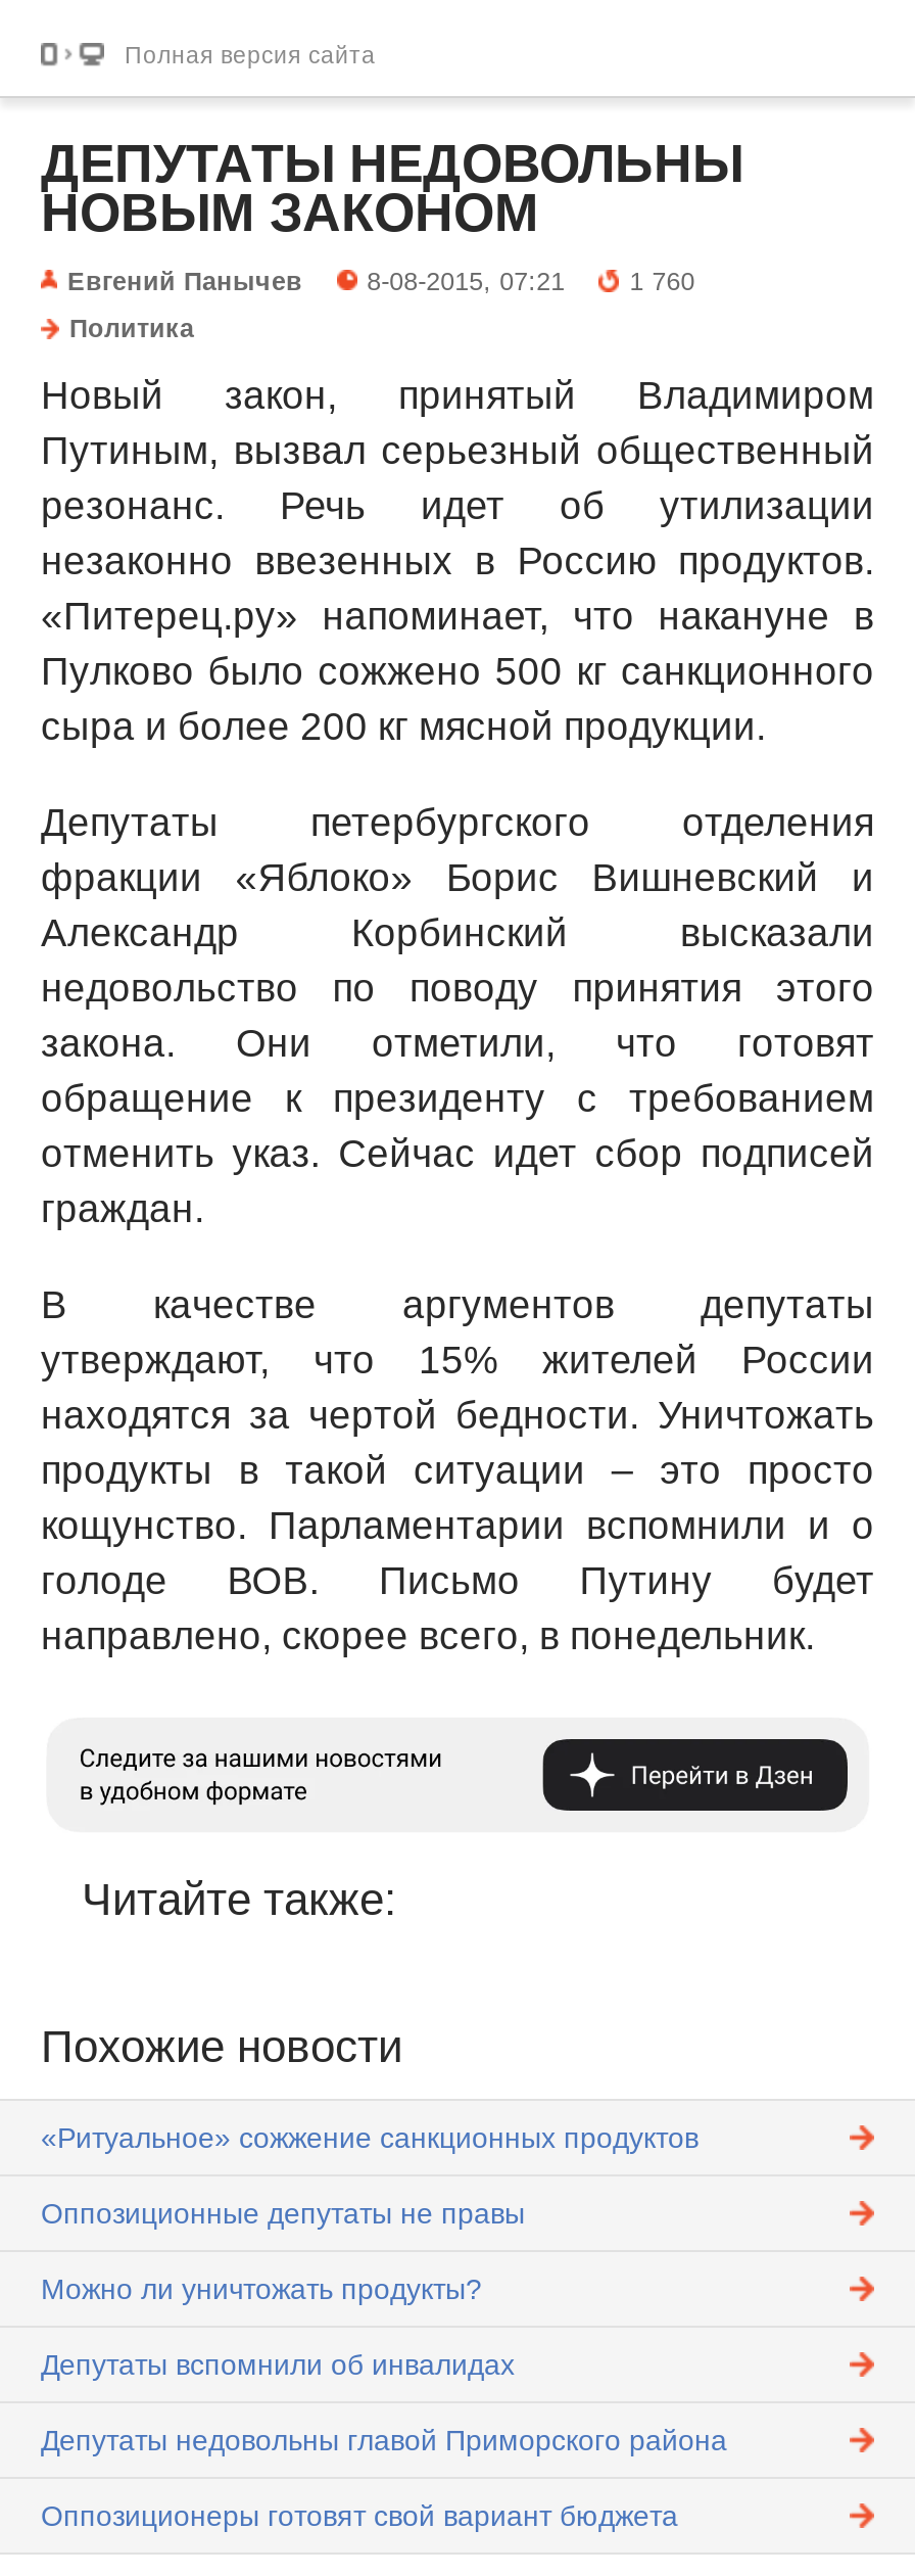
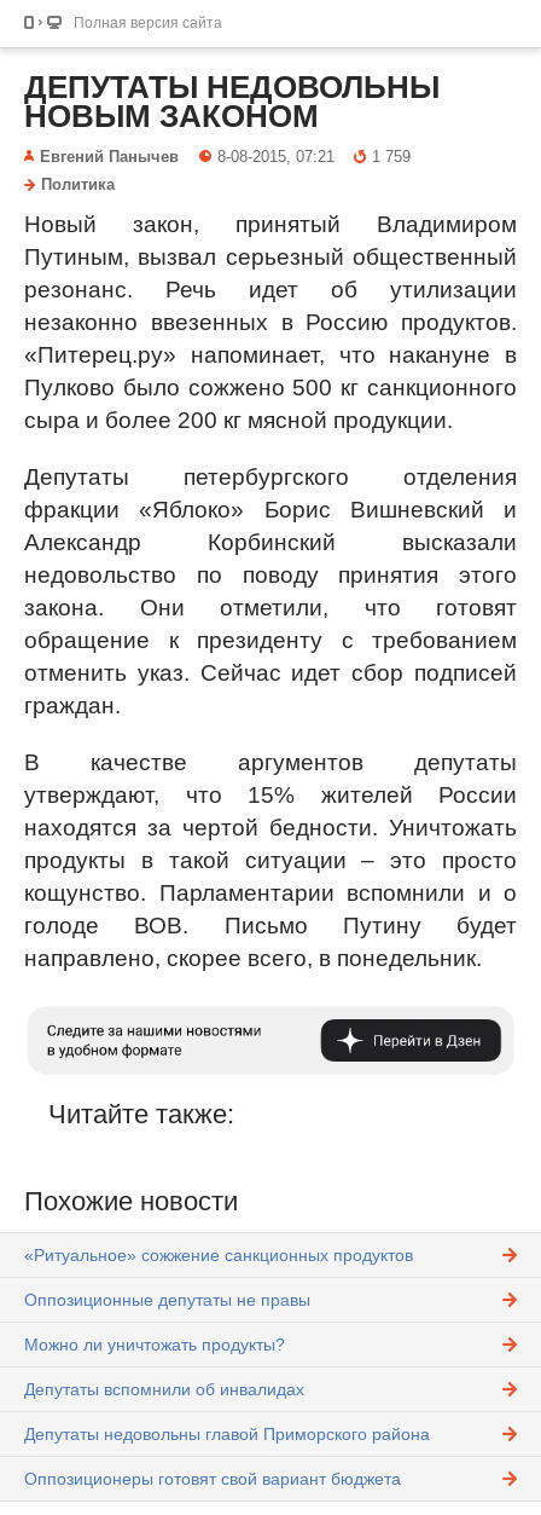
[629,268,695,296] 1 760 -> [372,149,411,166] 1 759

